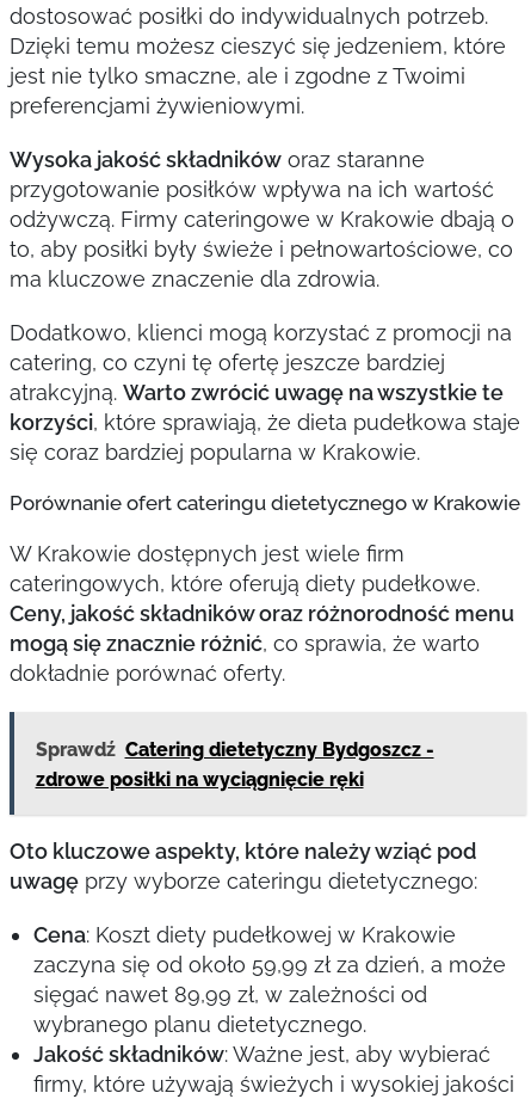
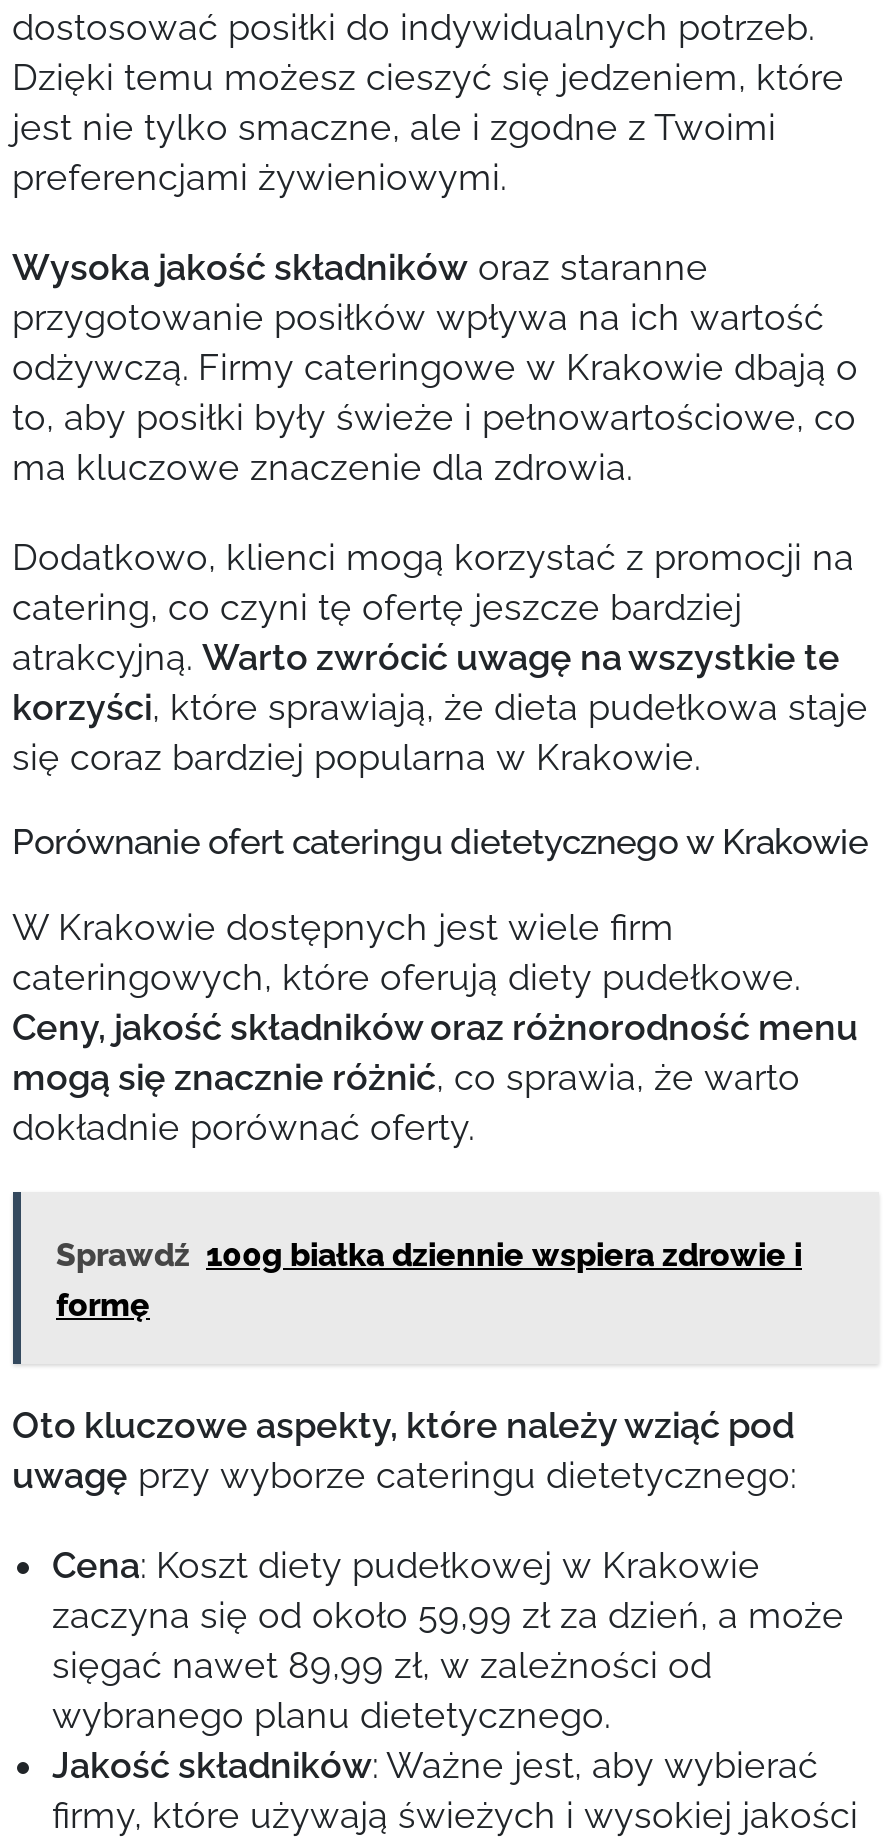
[35,738,434,791] Sprawdź Catering dietetyczny Bydgoszcz - | zdrowe posiłki na wyciągnięcie ręki -> [56,1236,802,1324] Sprawdź 100g białka dziennie wspiera zdrowie i | formę

